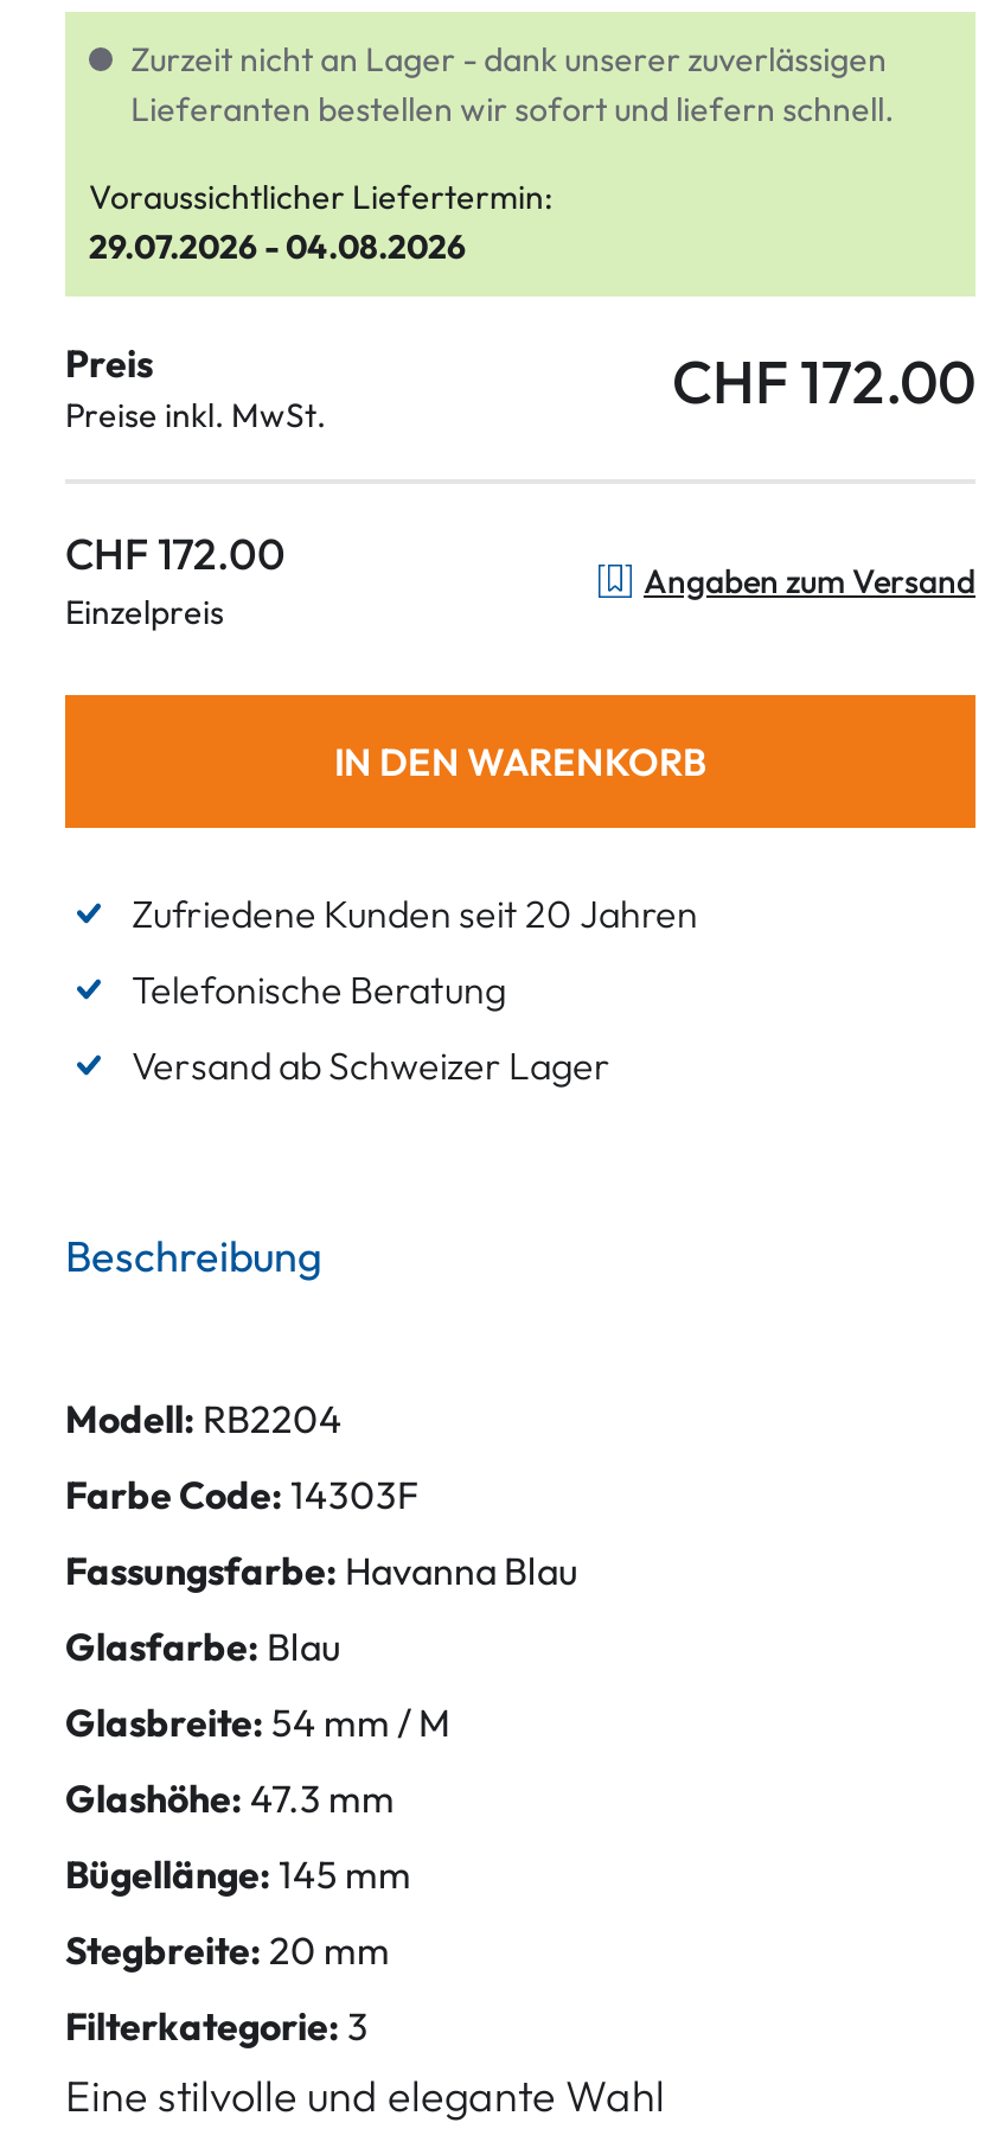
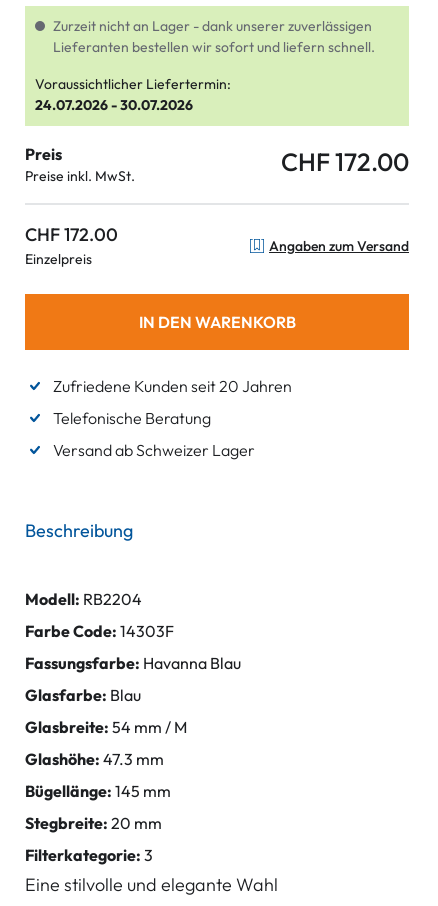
[89,225,466,268] 29.07.2026 - 04.08.2026 -> [35,96,193,114] 24.07.2026 - 30.07.2026

